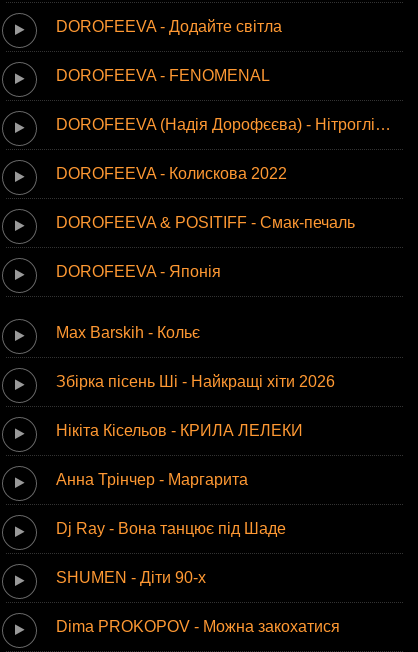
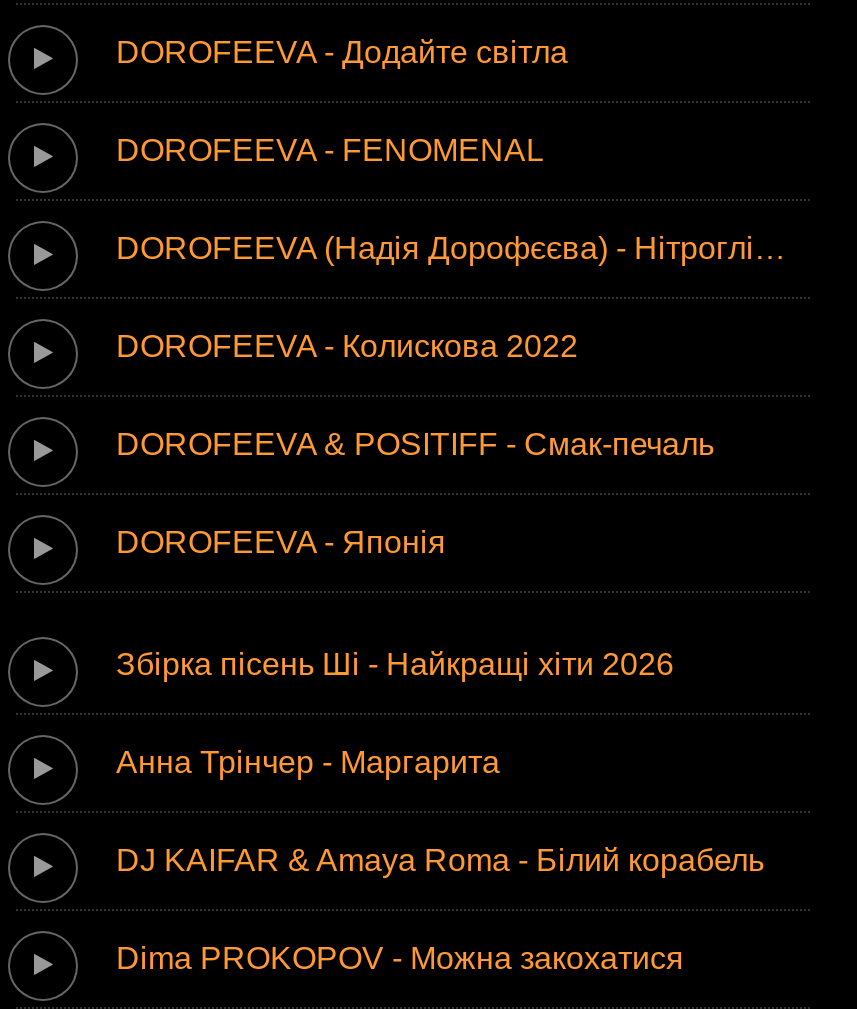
[56,324,200,341] Max Barskih - Кольє -> none
[56,422,303,439] Нікіта Кісельов - КРИЛА ЛЕЛЕКИ -> none
[56,520,286,586] Dj Ray - Вона танцює під Шаде | SHUMEN - Діти 90-х -> [116,842,764,876] DJ KAIFAR & Amaya Roma - Білий корабель

